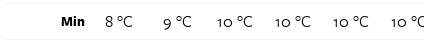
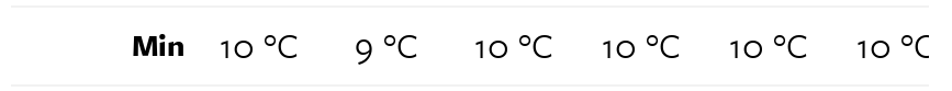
[61,9,427,33] Min 8 °C 9 °C 10 °C 10 °C 10 °C 10 °C -> [132,19,936,71] Min 10 °C 9 °C 10 °C 10 °C 10 °C 10 °C

